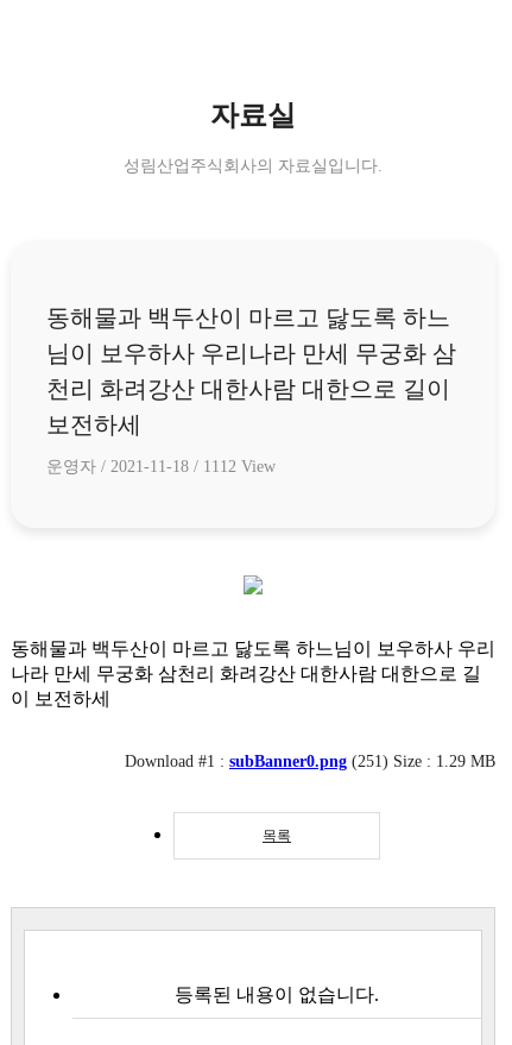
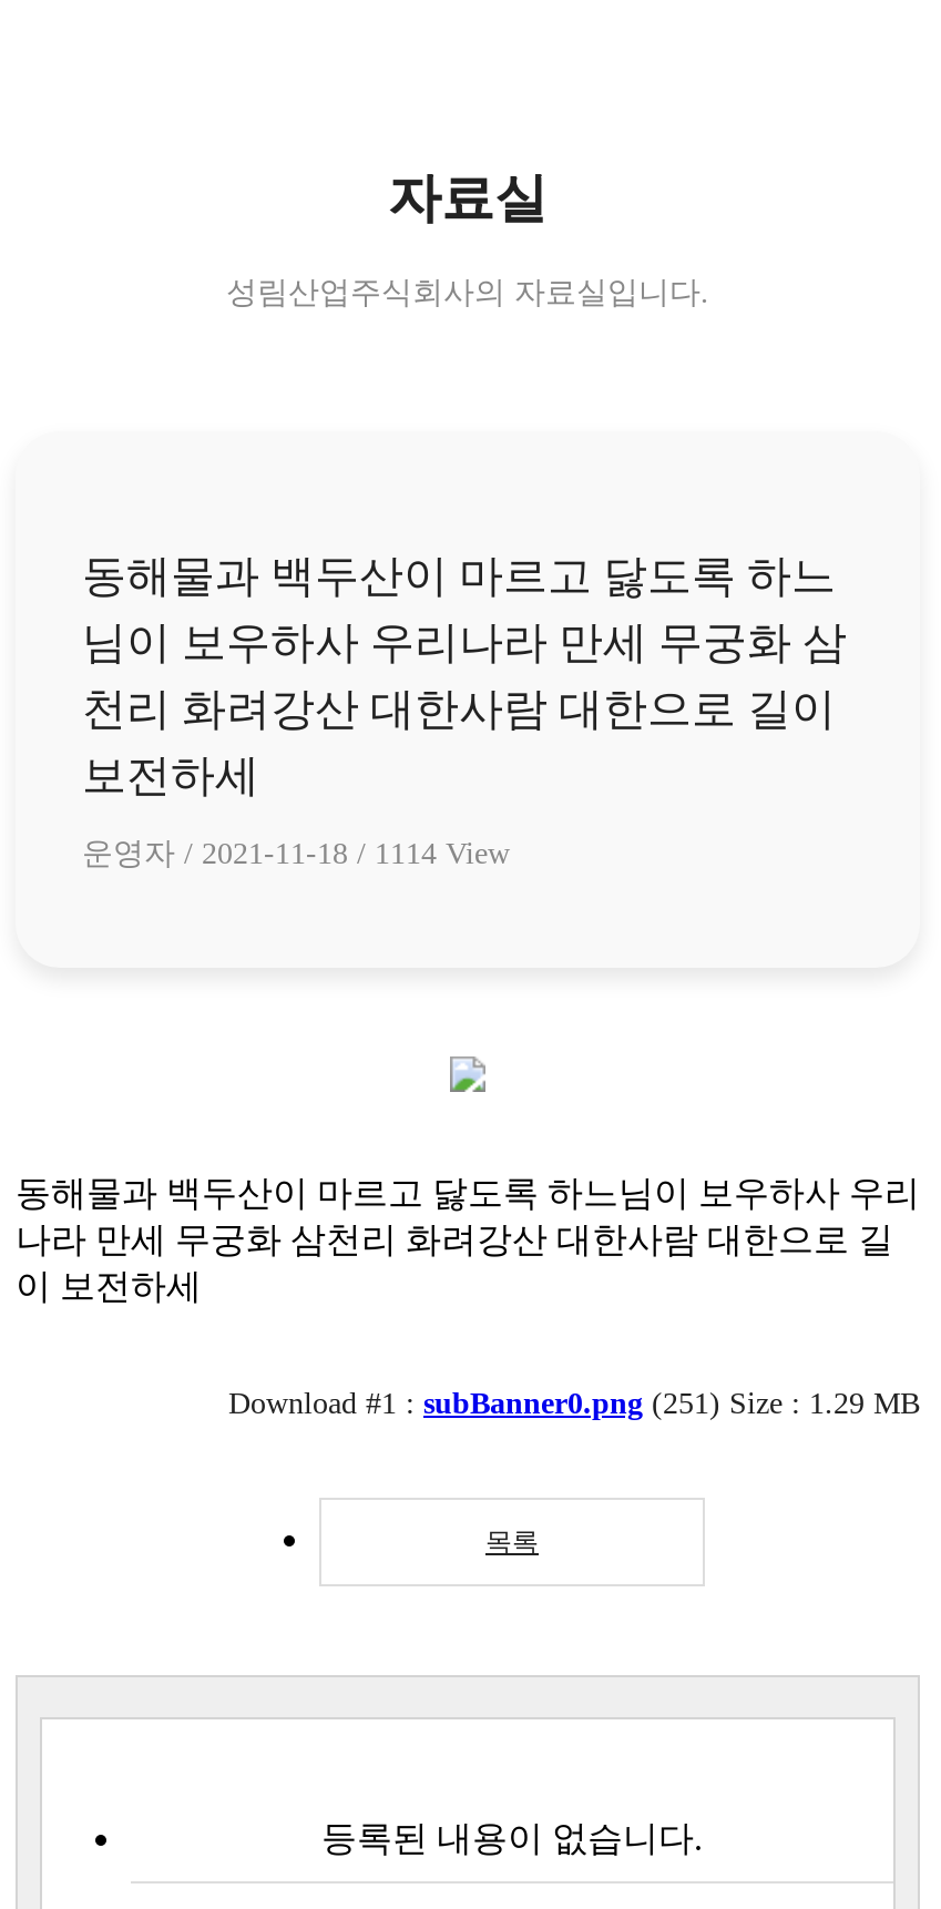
[46,458,276,476] 운영자 / 2021-11-18 / 1112 View -> [82,837,510,870] 운영자 / 2021-11-18 / 1114 View

